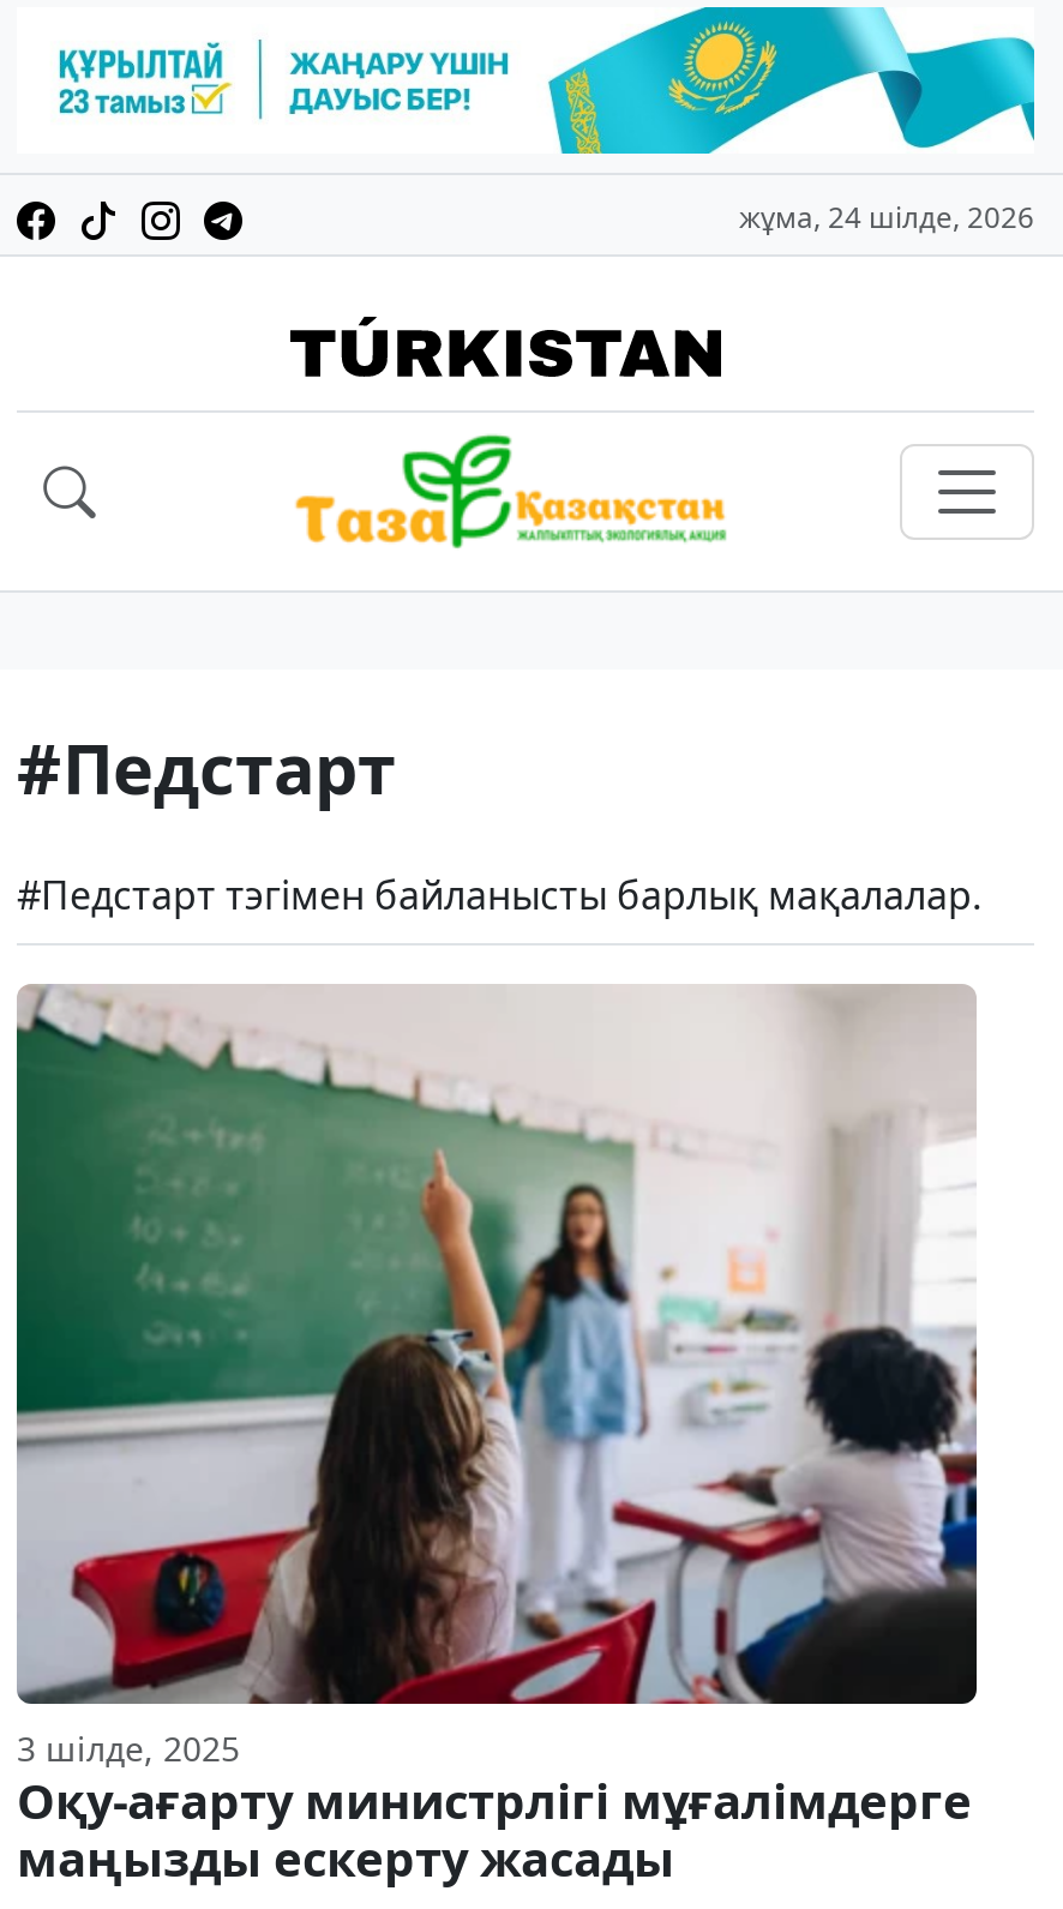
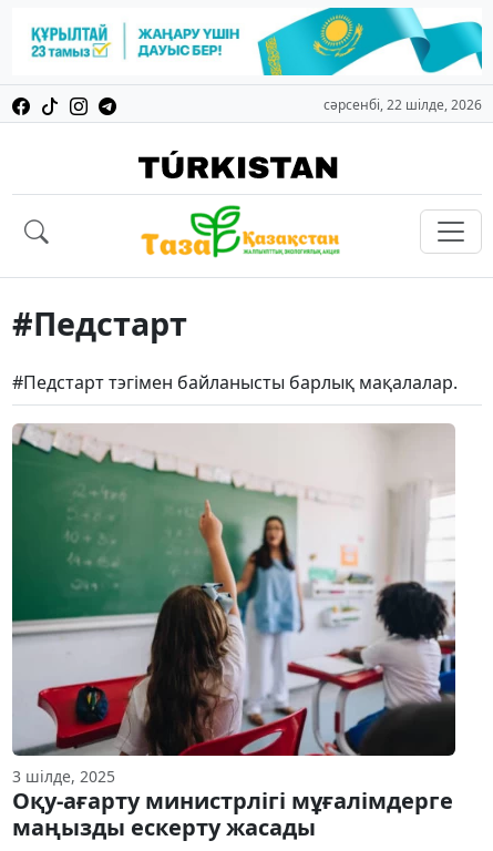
[739,197,1034,238] жұма, 24 шілде, 2026 -> [323,96,482,114] сәрсенбі, 22 шілде, 2026

